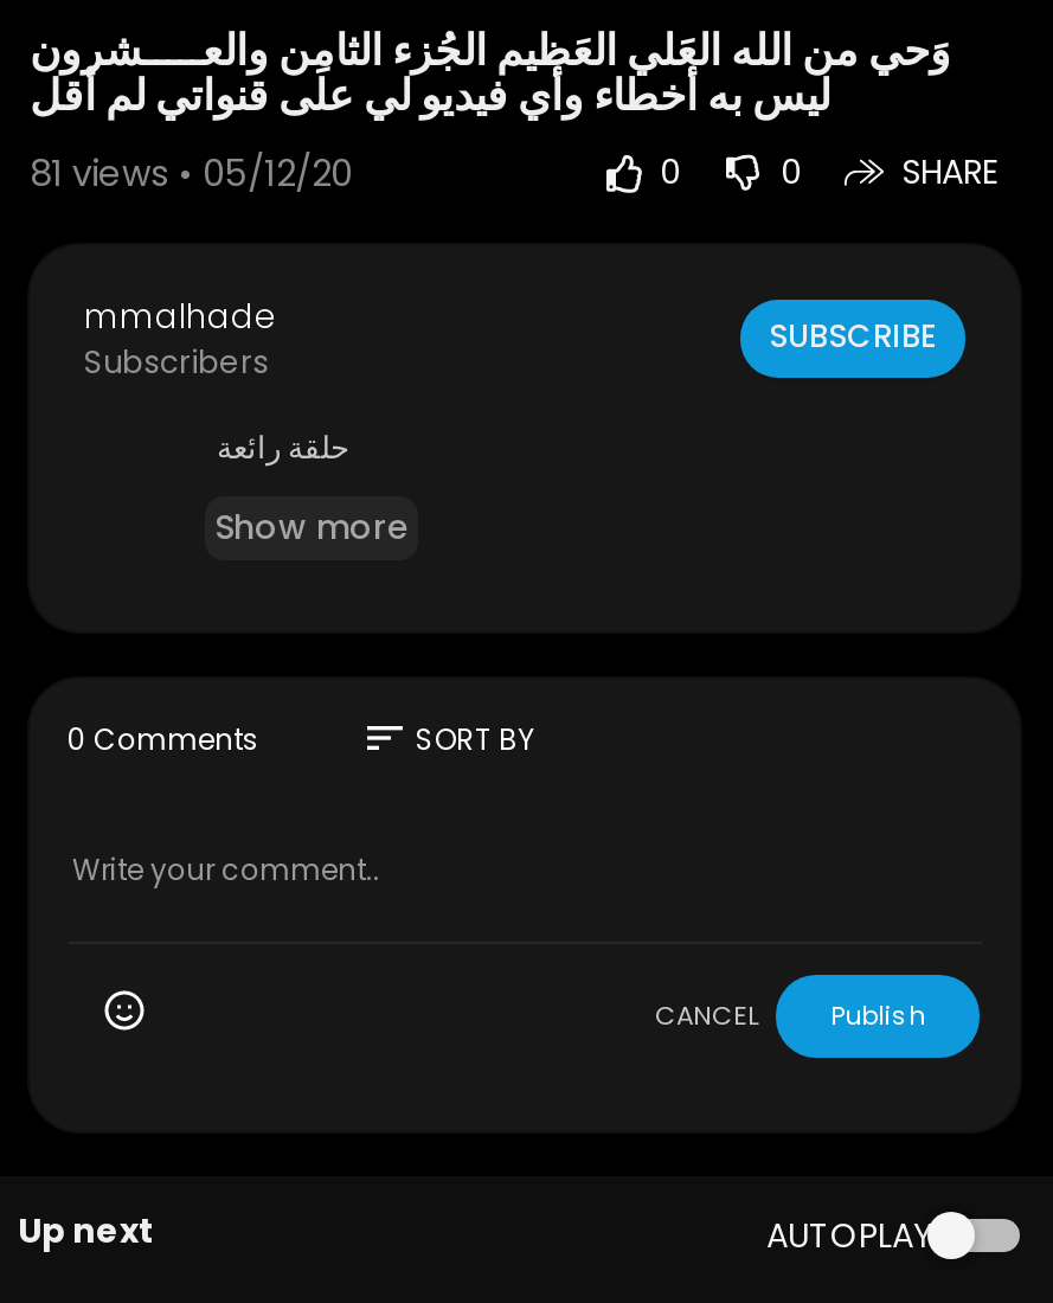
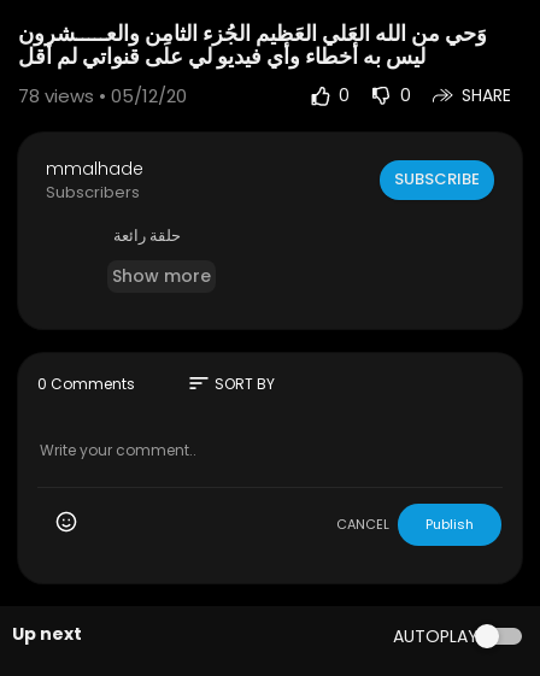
[30,147,352,197] 81 views • 05/12/20 -> [18,83,187,108] 78 views • 05/12/20

